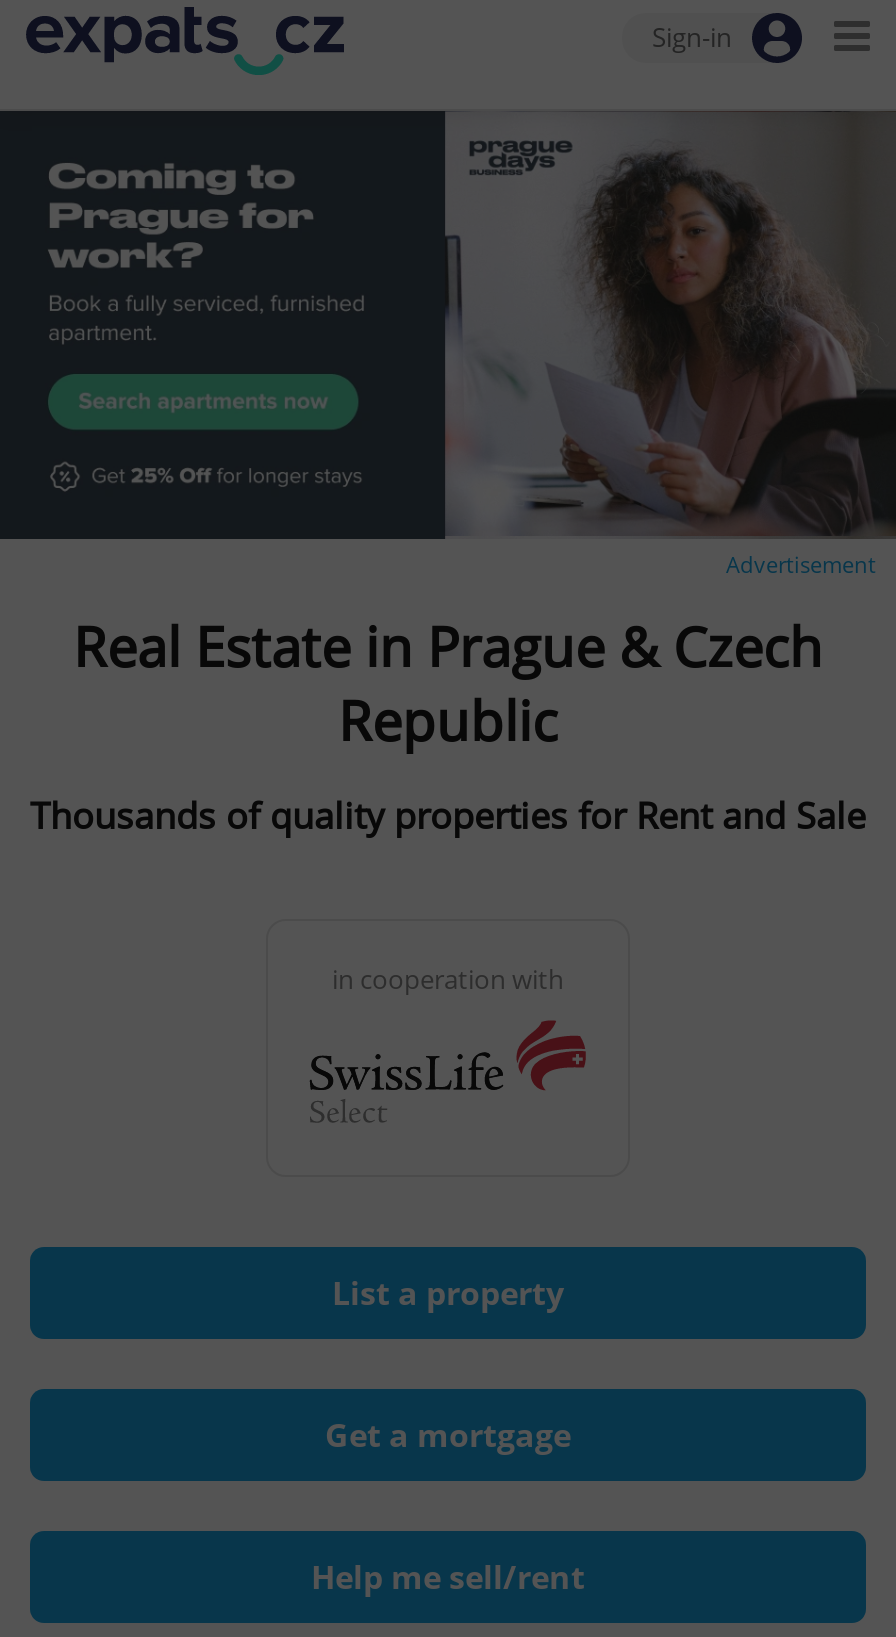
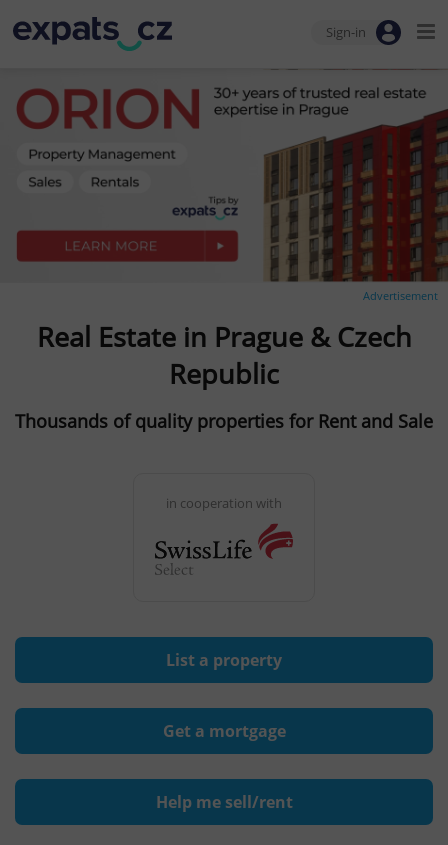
[6,109,890,541] [image] -> [3,69,445,283] [image]

